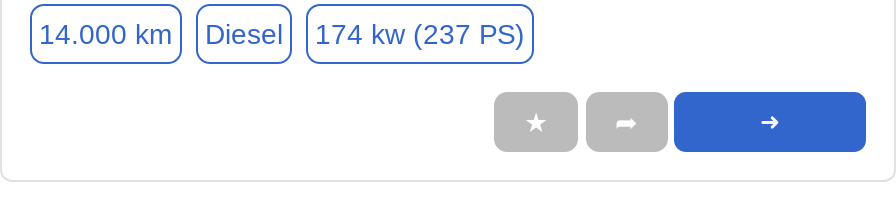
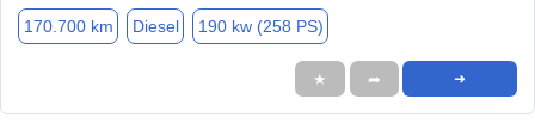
[39,18,173,50] 14.000 km -> [23,17,113,36] 170.700 km
[315,18,525,50] 174 kw (237 PS) -> [198,17,323,36] 190 kw (258 PS)

